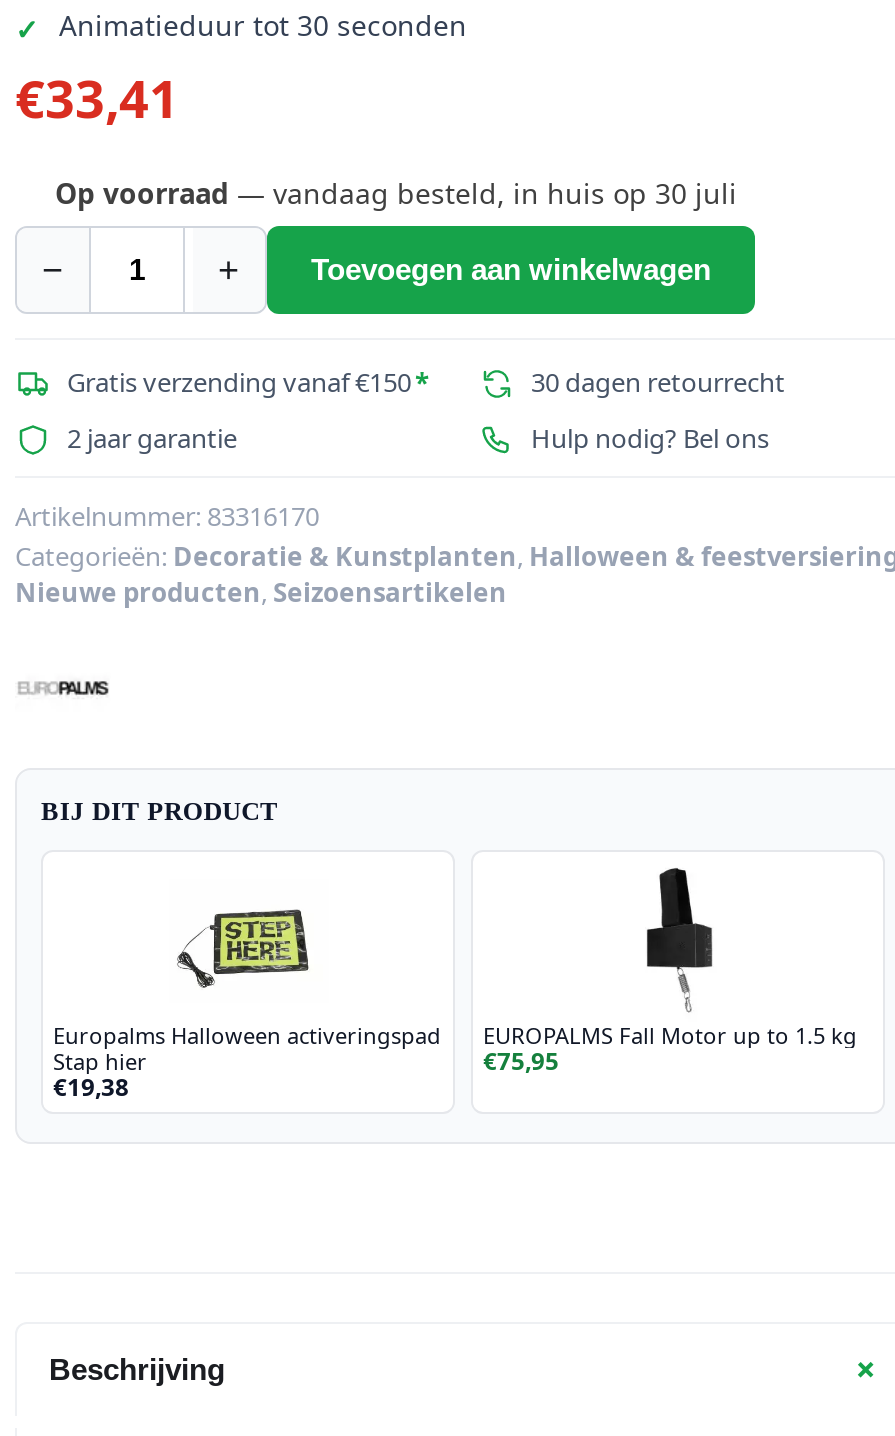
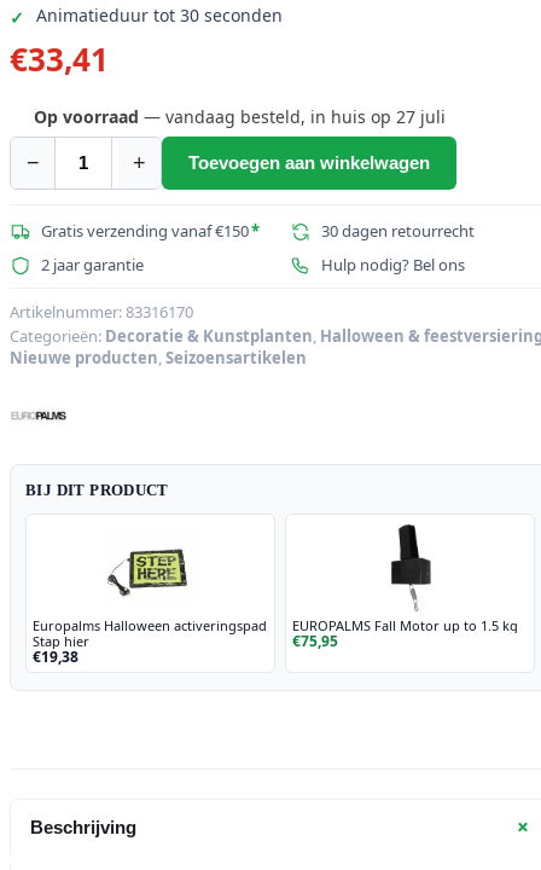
[55,173,737,211] Op voorraad — vandaag besteld, in huis op 30 juli -> [34,105,446,128] Op voorraad — vandaag besteld, in huis op 27 juli

